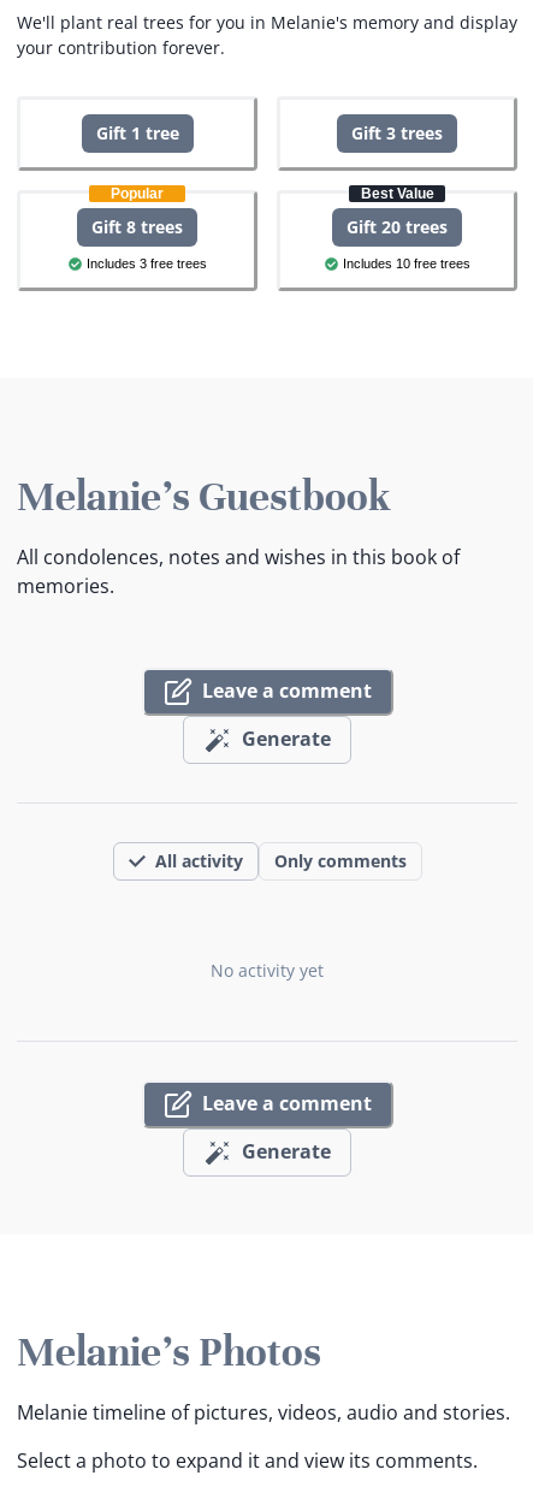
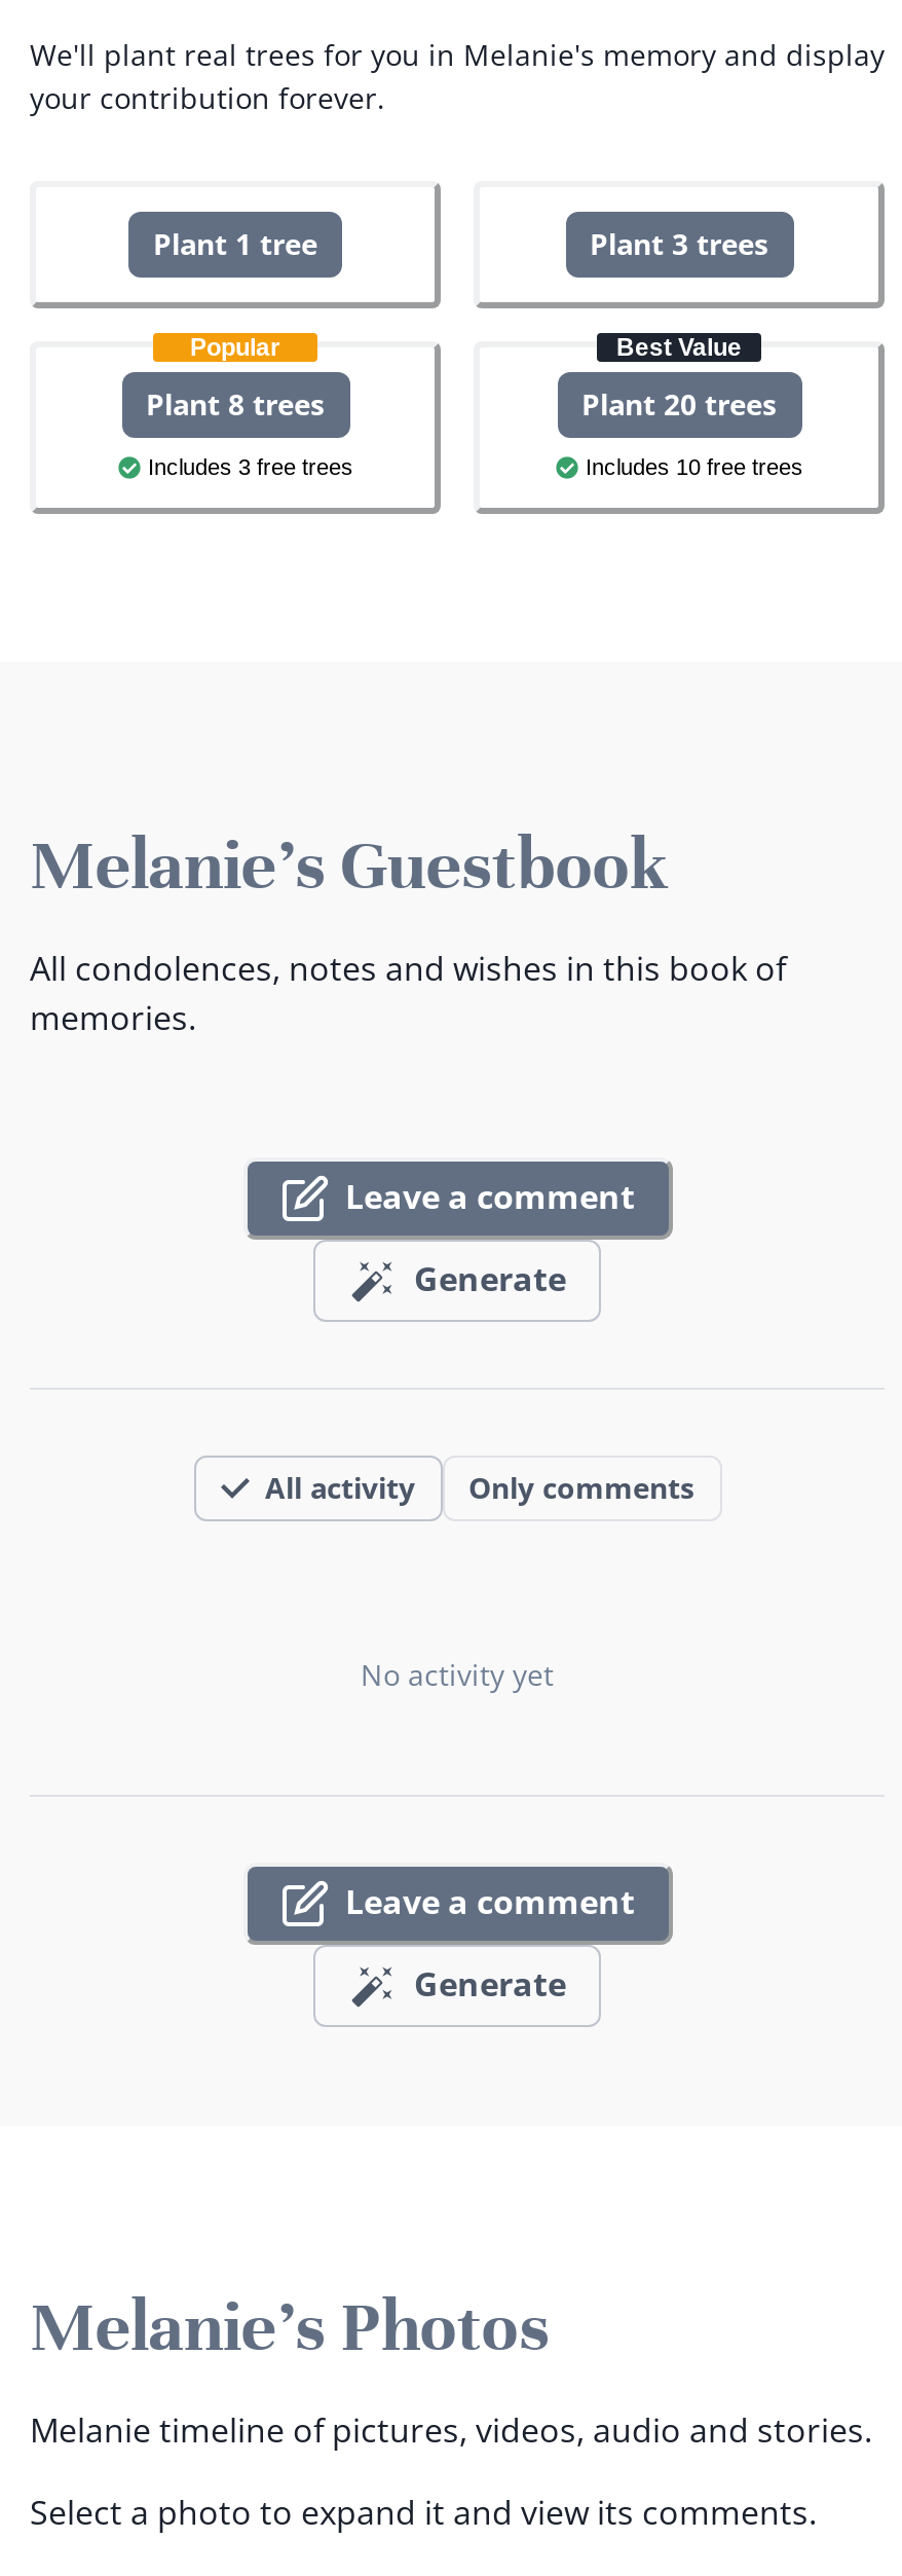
[96,122,179,144] Gift 1 tree -> [153,224,317,263] Plant 1 tree
[351,122,443,144] Gift 3 trees -> [590,224,768,263] Plant 3 trees
[91,215,183,238] Gift 8 trees -> [146,385,325,424] Plant 8 trees
[347,215,448,238] Gift 20 trees -> [581,385,777,424] Plant 20 trees

